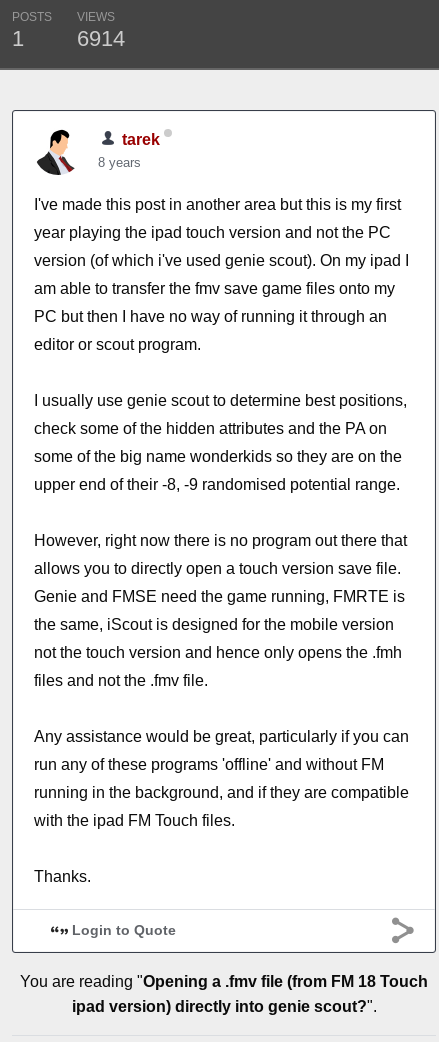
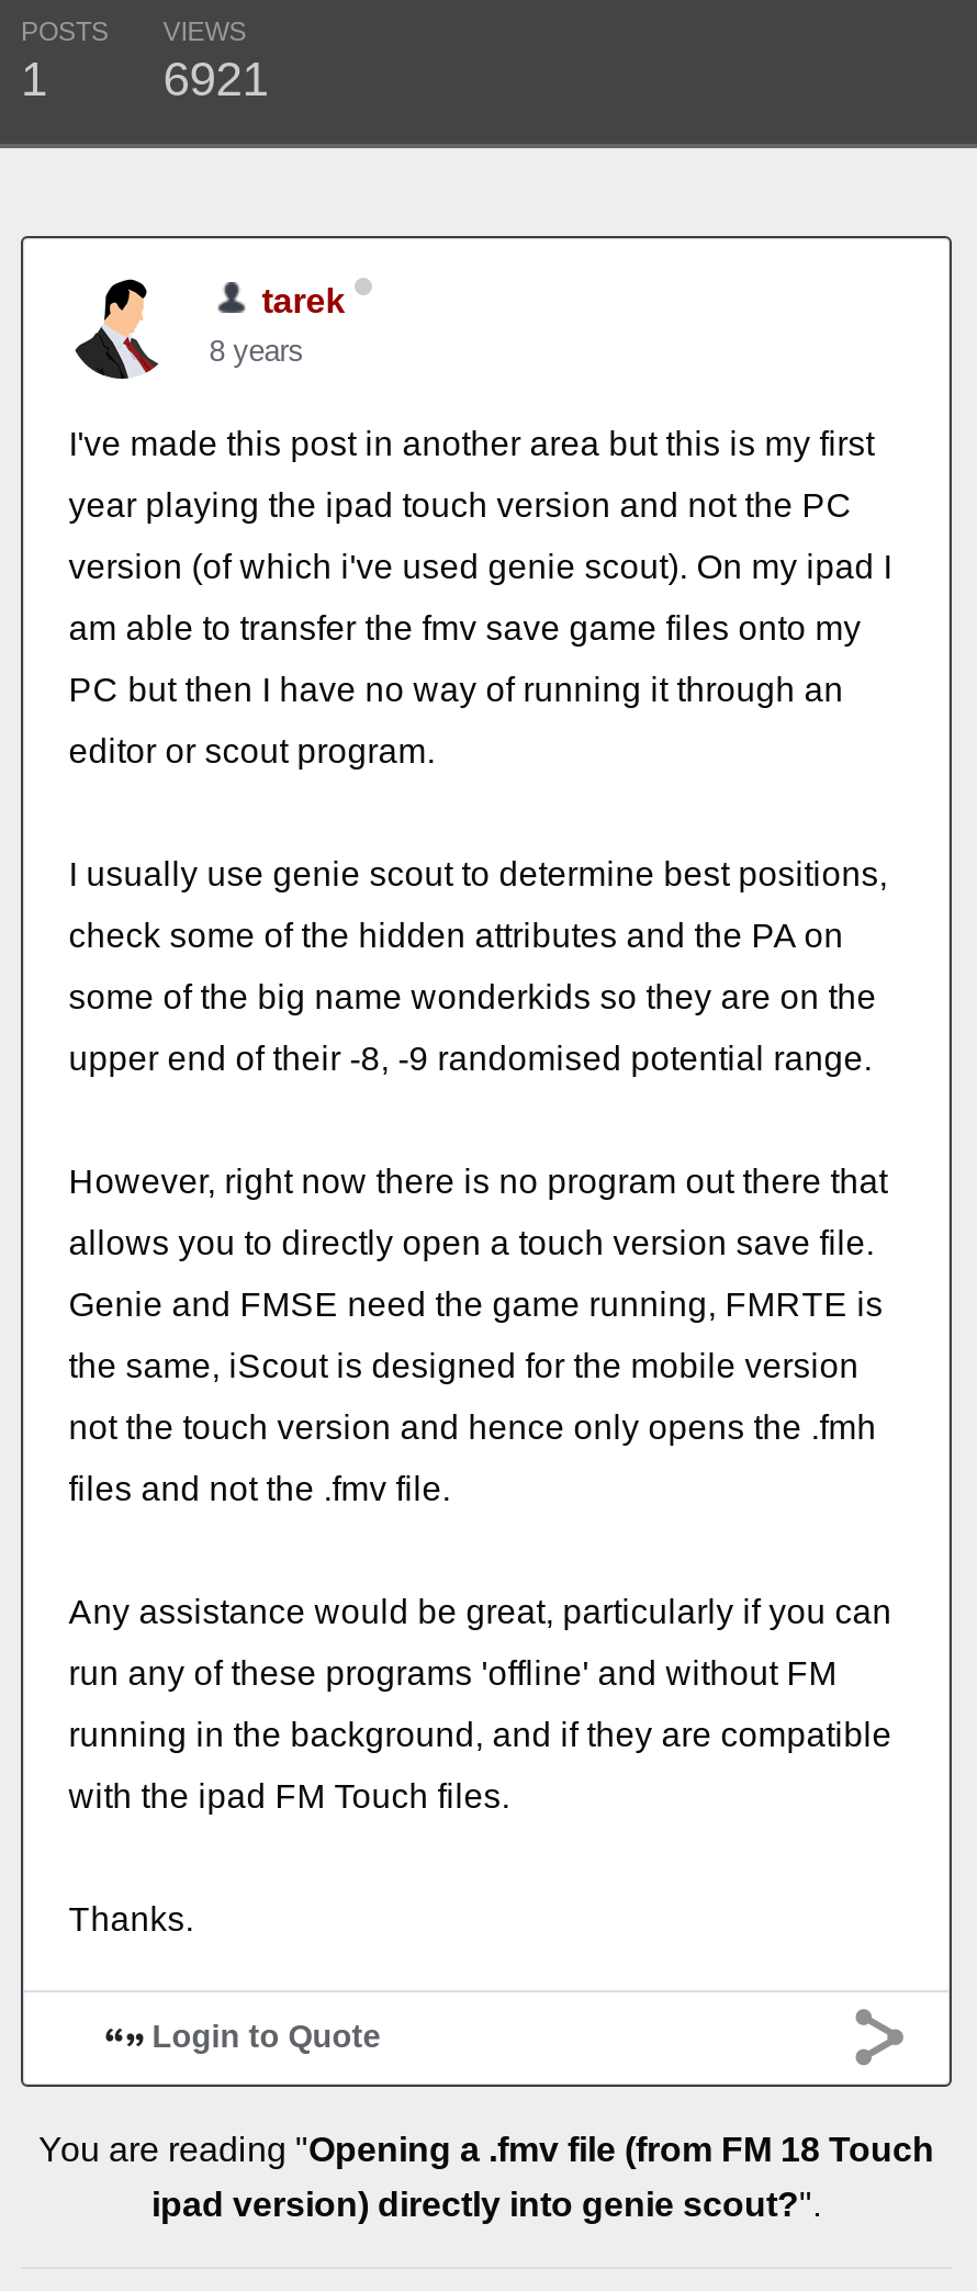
[77,26,125,51] 6914 -> [163,52,269,107] 6921

